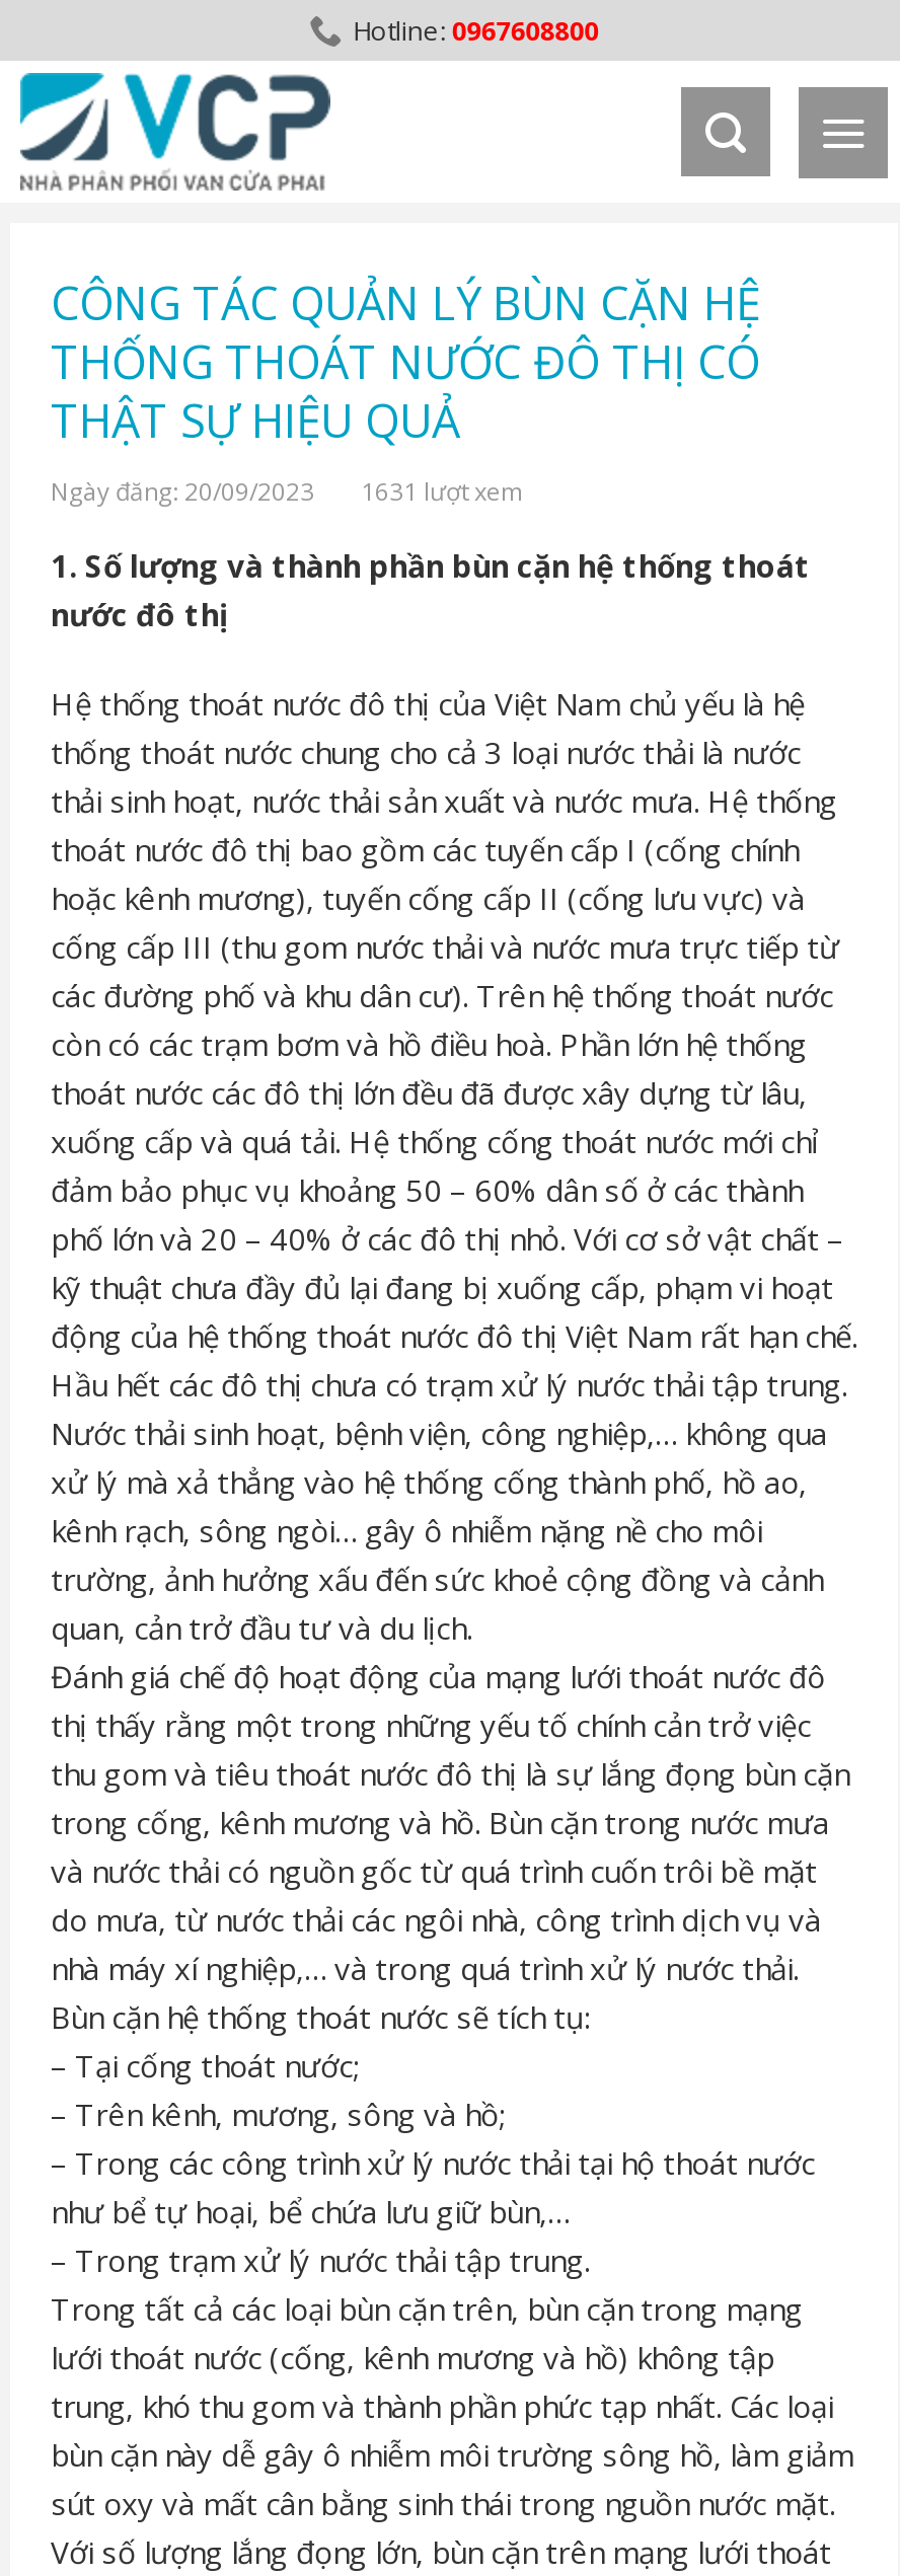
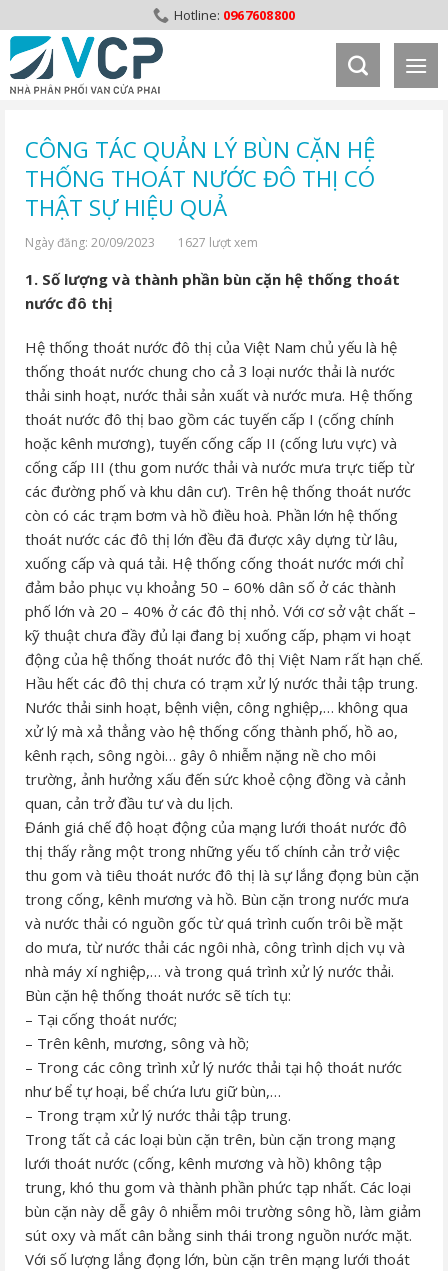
[51,475,523,509] Ngày đăng: 20/09/2023 1631 lượt xem -> [25,234,258,251] Ngày đăng: 20/09/2023 1627 lượt xem

